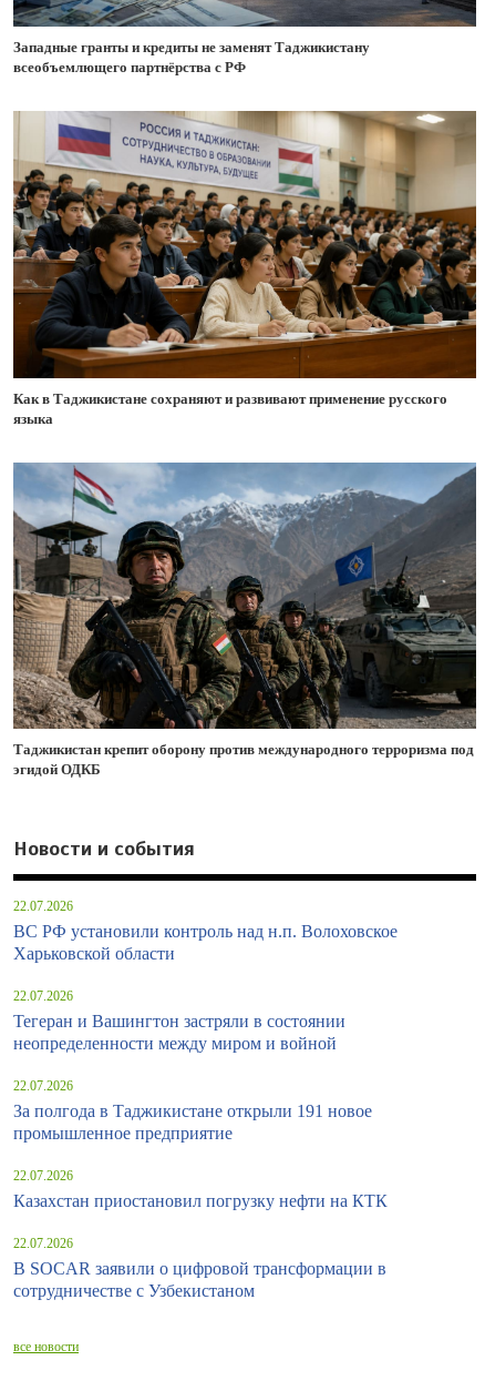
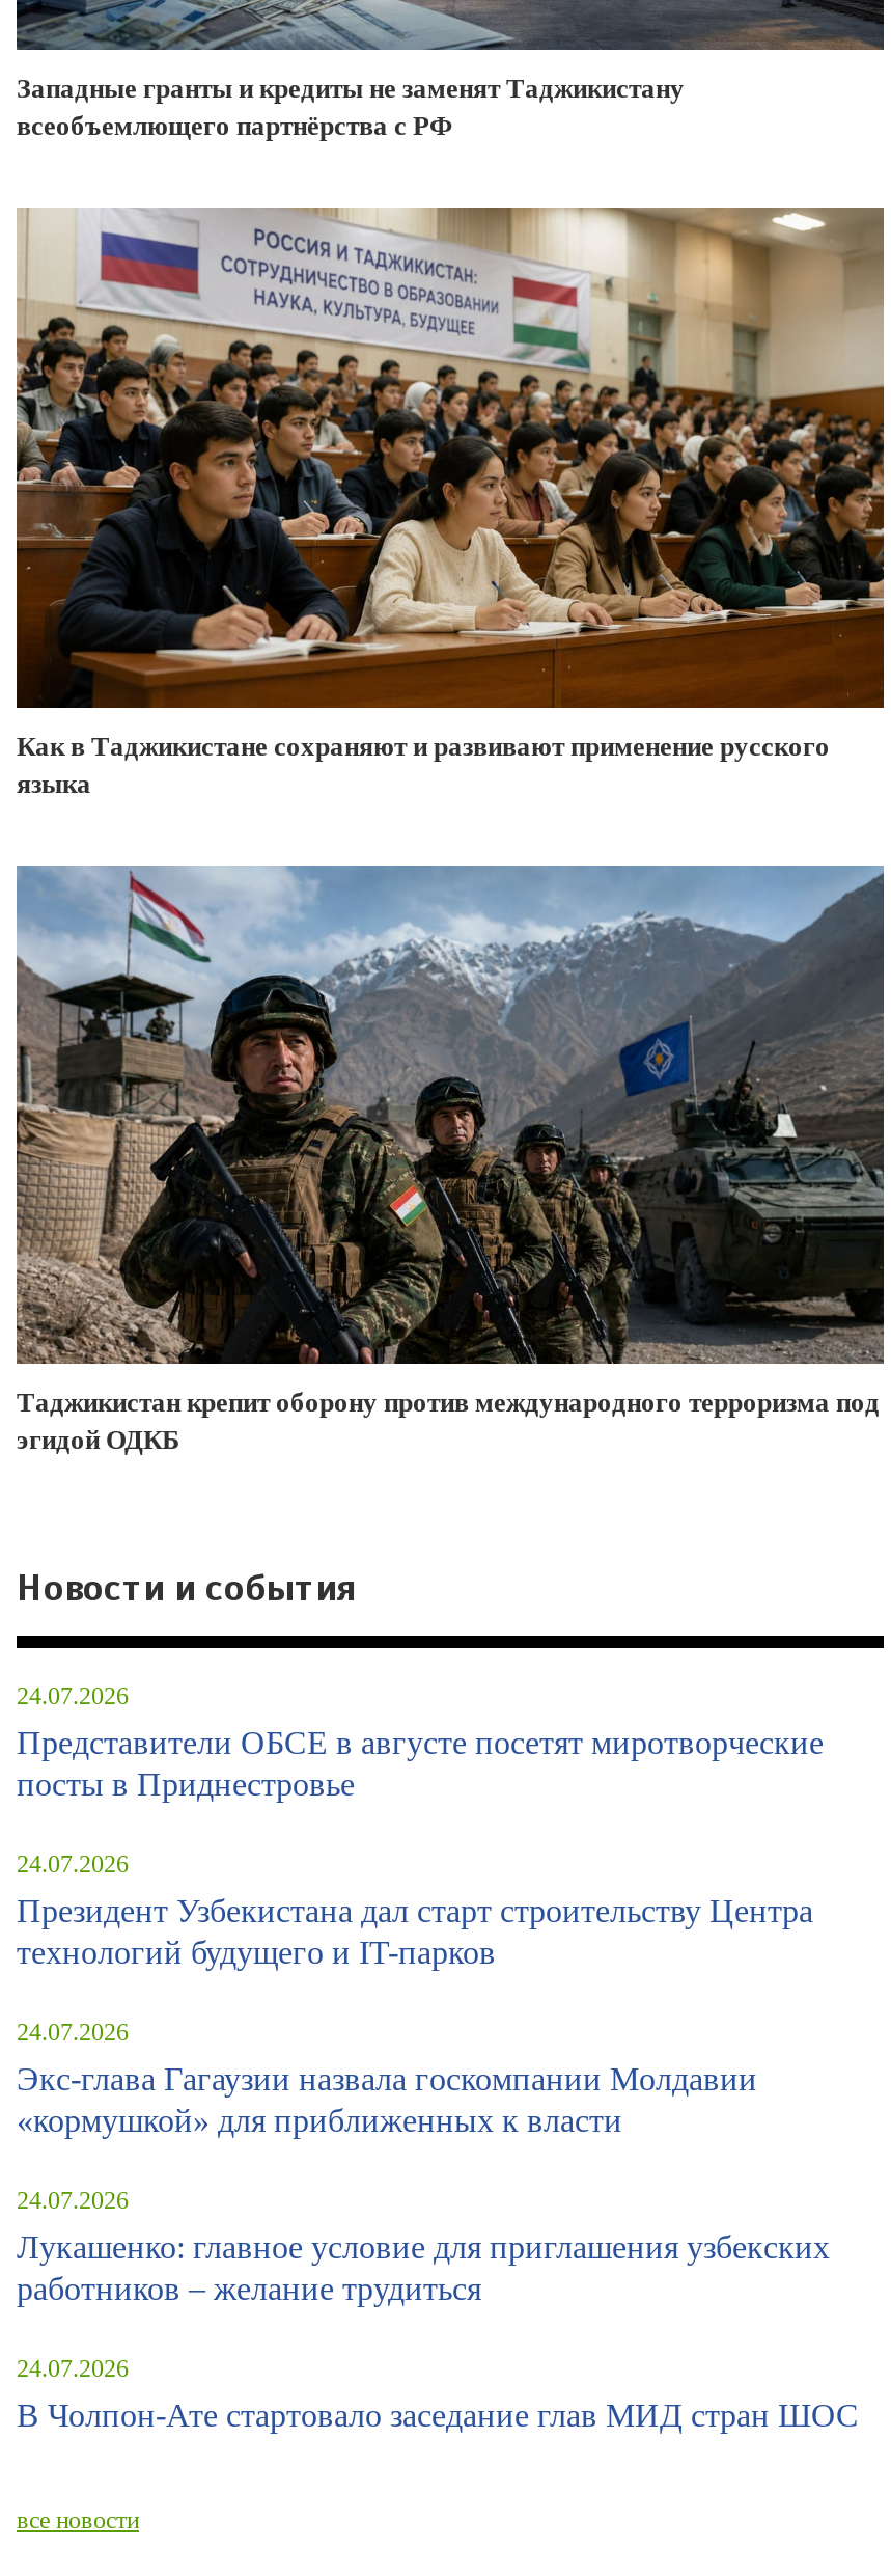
[13,899,398,963] 22.07.2026 | ВС РФ установили контроль над н.п. Волоховское | Харьковской области -> [17,1682,824,1803] 24.07.2026 | Представители ОБСЕ в августе посетят миротворческие | посты в Приднестровье
[13,989,345,1053] 22.07.2026 | Тегеран и Вашингтон застряли в состоянии | неопределенности между миром и войной -> [17,1850,813,1971] 24.07.2026 | Президент Узбекистана дал старт строительству Центра | технологий будущего и IT-парков
[13,1079,372,1143] 22.07.2026 | За полгода в Таджикистане открыли 191 новое | промышленное предприятие -> [17,2018,757,2139] 24.07.2026 | Экс-глава Гагаузии назвала госкомпании Молдавии | «кормушкой» для приближенных к власти
[13,1168,388,1211] 22.07.2026 | Казахстан приостановил погрузку нефти на КТК -> [17,2187,830,2307] 24.07.2026 | Лукашенко: главное условие для приглашения узбекских | работников – желание трудиться
[13,1236,386,1300] 22.07.2026 | В SOCAR заявили о цифровой трансформации в | сотрудничестве с Узбекистаном -> [17,2355,859,2434] 24.07.2026 | В Чолпон-Ате стартовало заседание глав МИД стран ШОС

